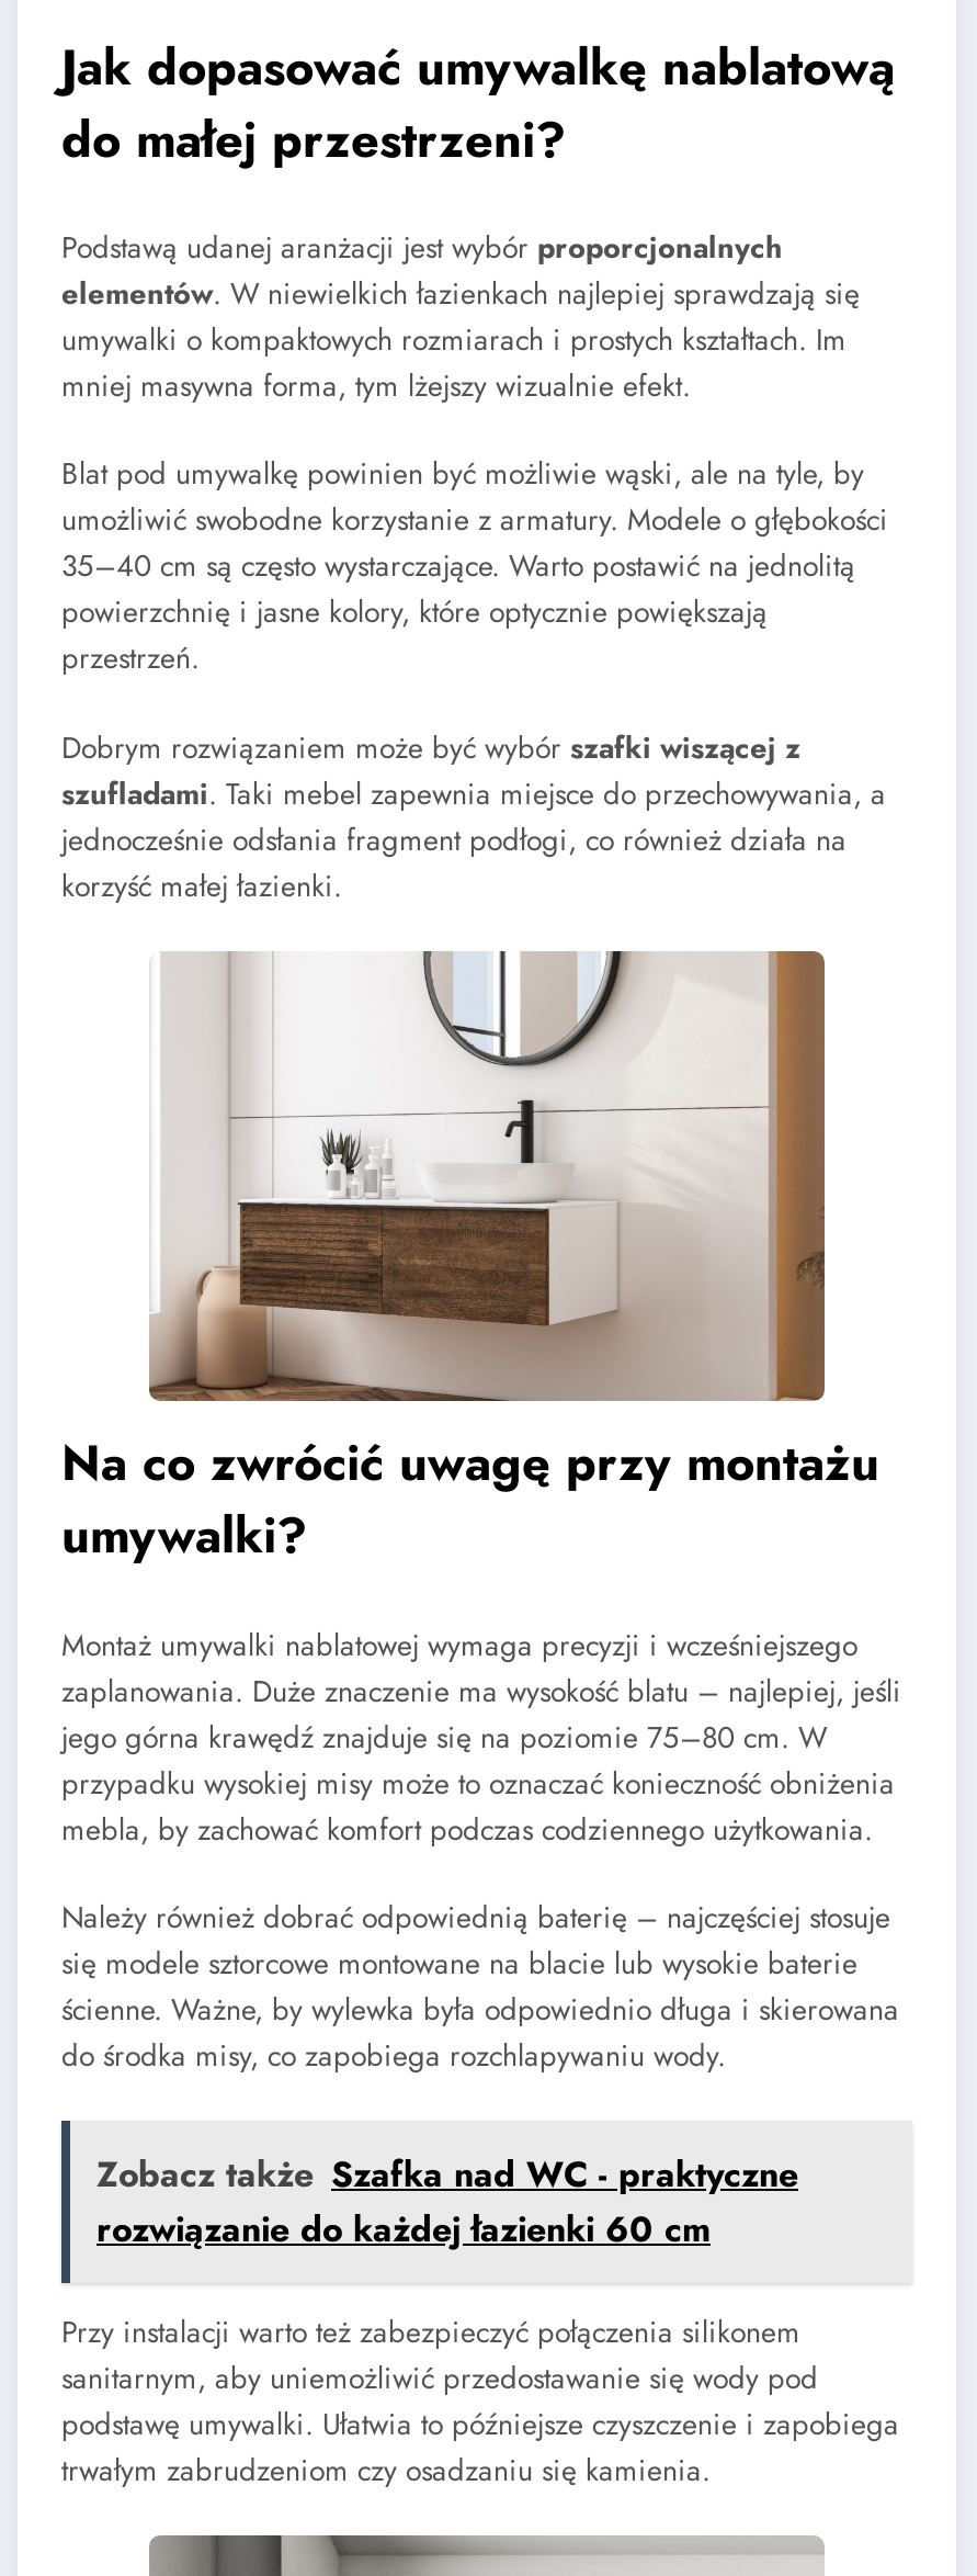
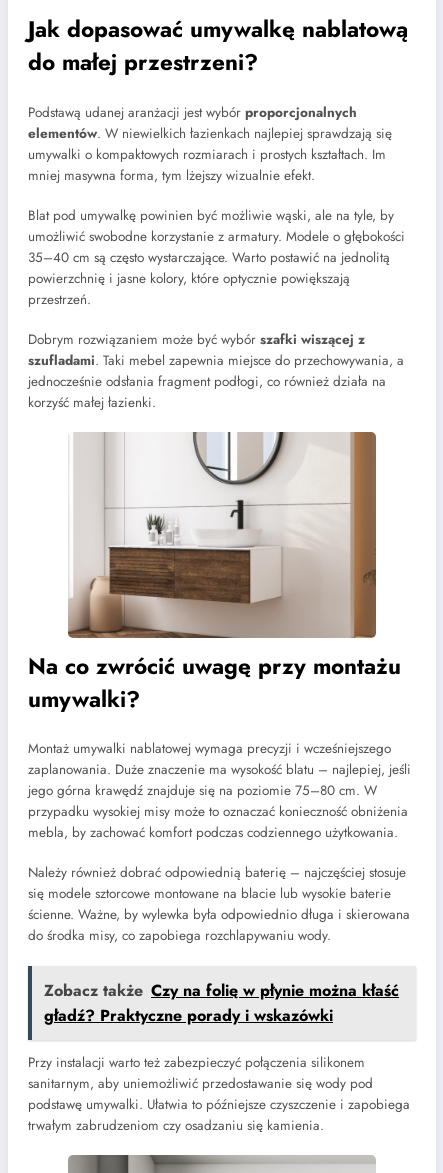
[96,2150,798,2255] Zobacz także Szafka nad WC - praktyczne | rozwiązanie do każdej łazienki 60 cm -> [44,979,399,1027] Zobacz także Czy na folię w płynie można kłaść | gładź? Praktyczne porady i wskazówki

